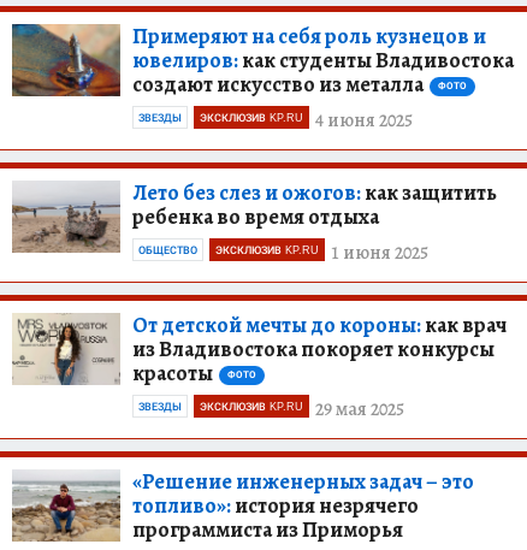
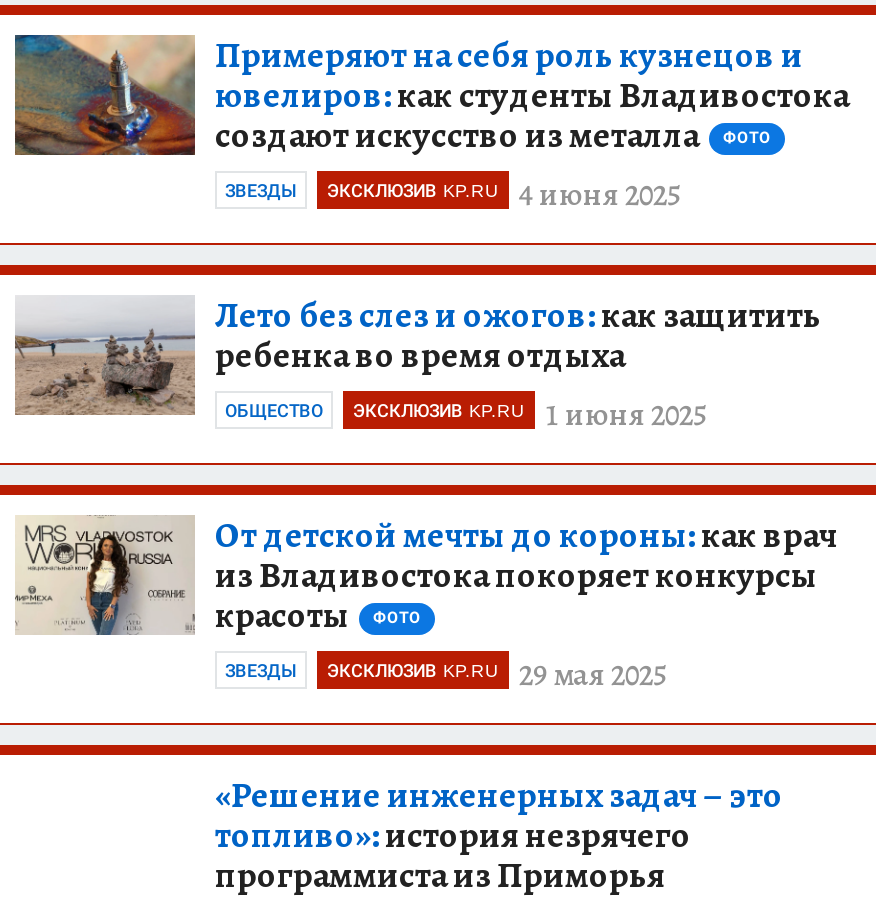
[11,472,122,543] [image] -> none

